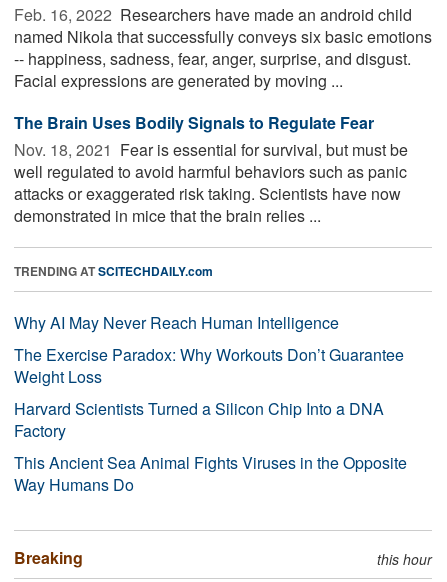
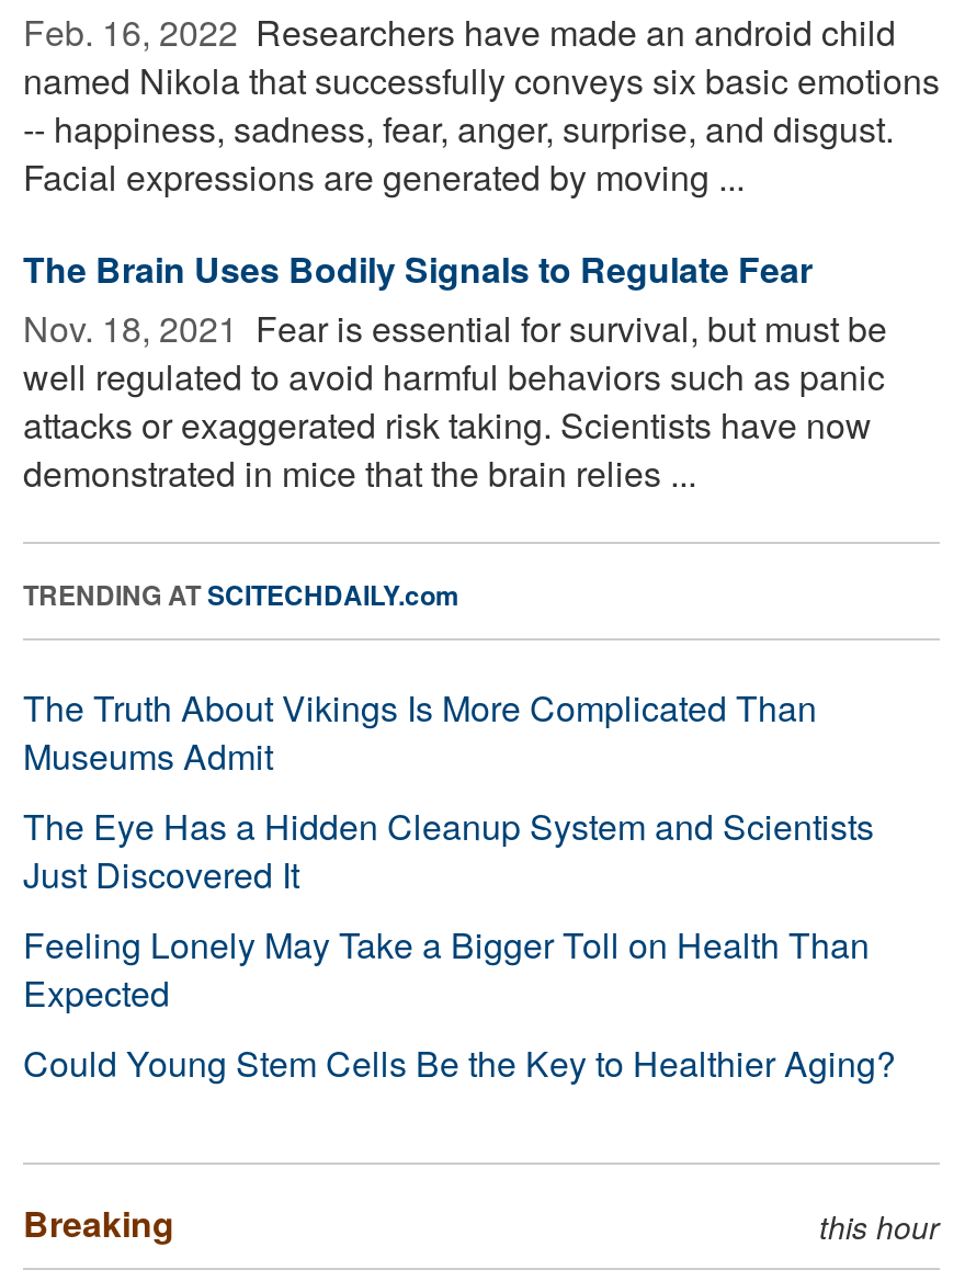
[14,311,407,496] Why AI May Never Reach Human Intelligence | The Exercise Paradox: Why Workouts Don’t Guarantee | Weight Loss | Harvard Scientists Turned a Silicon Chip Into a DNA | Factory | This Ancient Sea Animal Fights Viruses in the Opposite | Way Humans Do -> [23,682,896,1088] The Truth About Vikings Is More Complicated Than | Museums Admit | The Eye Has a Hidden Cleanup System and Scientists | Just Discovered It | Feeling Lonely May Take a Bigger Toll on Health Than | Expected | Could Young Stem Cells Be the Key to Healthier Aging?

